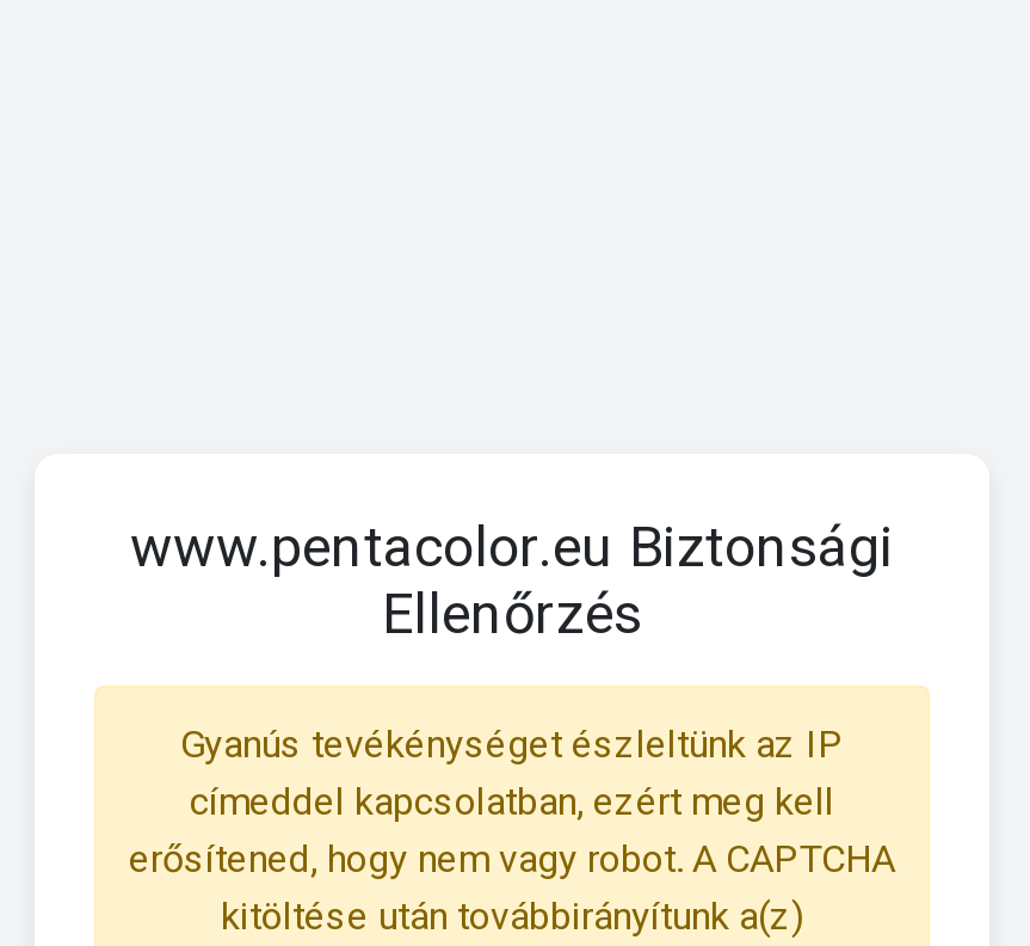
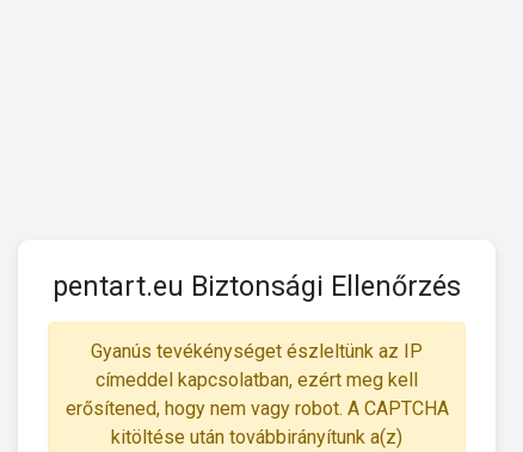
[130,512,894,646] www.pentacolor.eu Biztonsági | Ellenőrzés -> [53,269,461,302] pentart.eu Biztonsági Ellenőrzés

